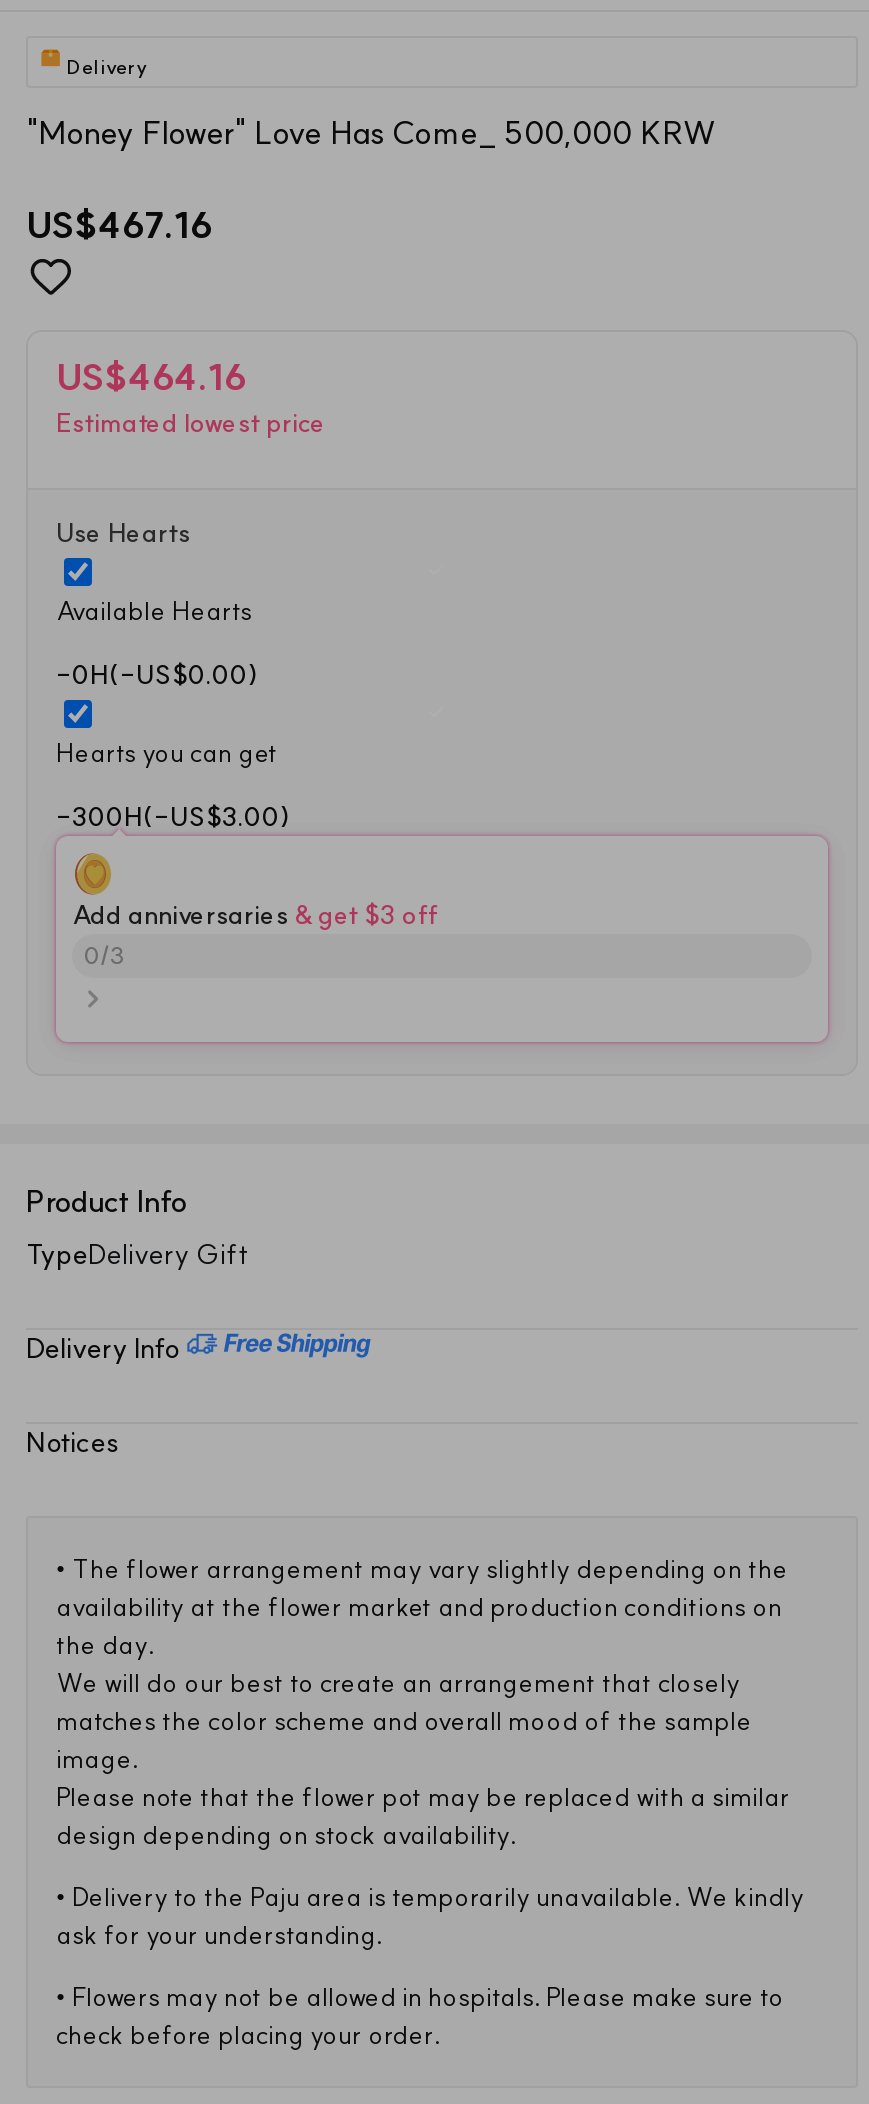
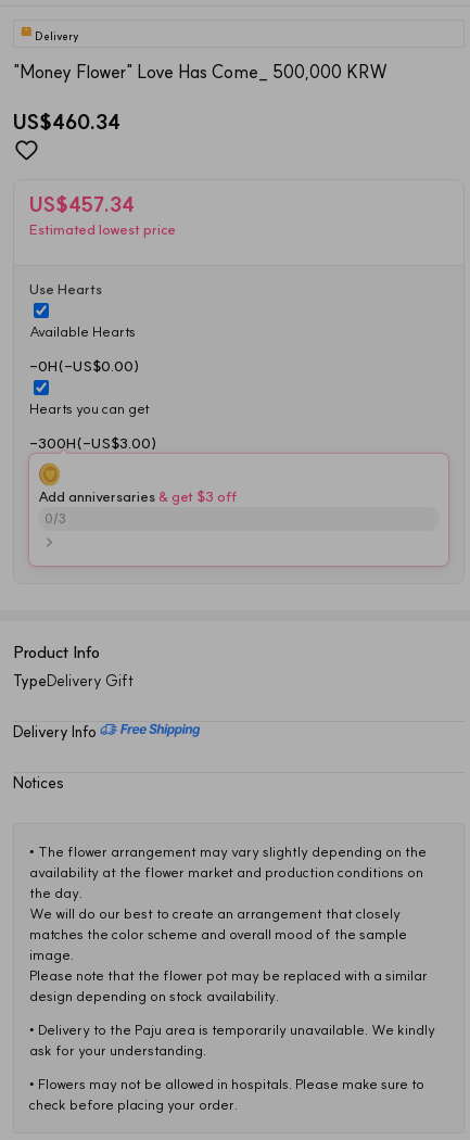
[26,202,212,248] US$467.16 -> [13,110,120,135] US$460.34
[56,354,246,400] US$464.16 -> [29,192,135,217] US$457.34

